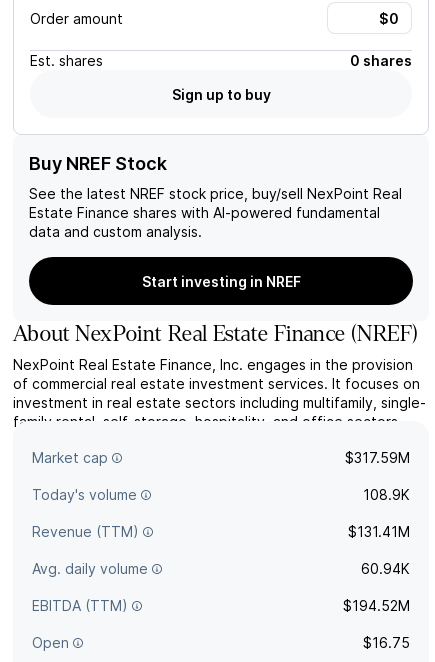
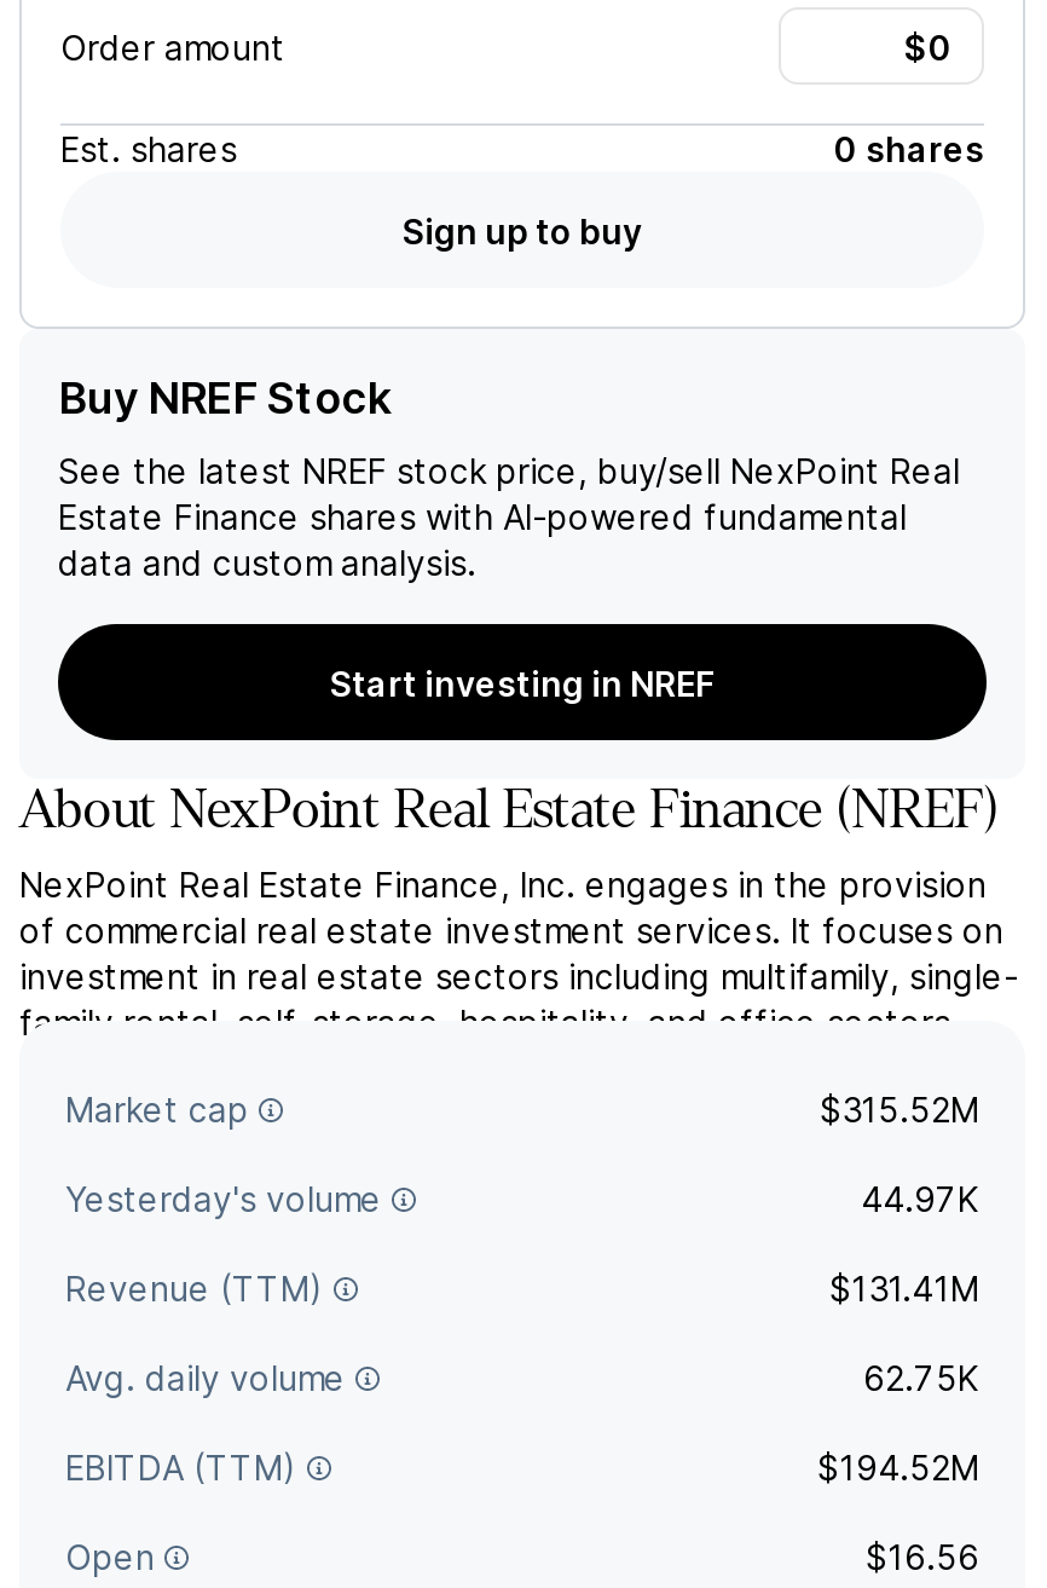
[345,449,410,466] $317.59M -> [820,1088,979,1130] $315.52M
[32,486,410,503] Today's volume | 108.9K -> [65,1178,979,1219] Yesterday's volume | 44.97K
[361,560,410,577] 60.94K -> [863,1357,979,1398] 62.75K
[363,634,410,651] $16.75 -> [866,1536,979,1577] $16.56

